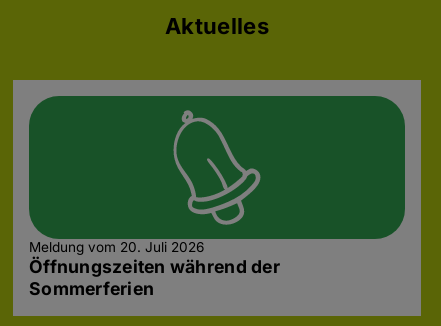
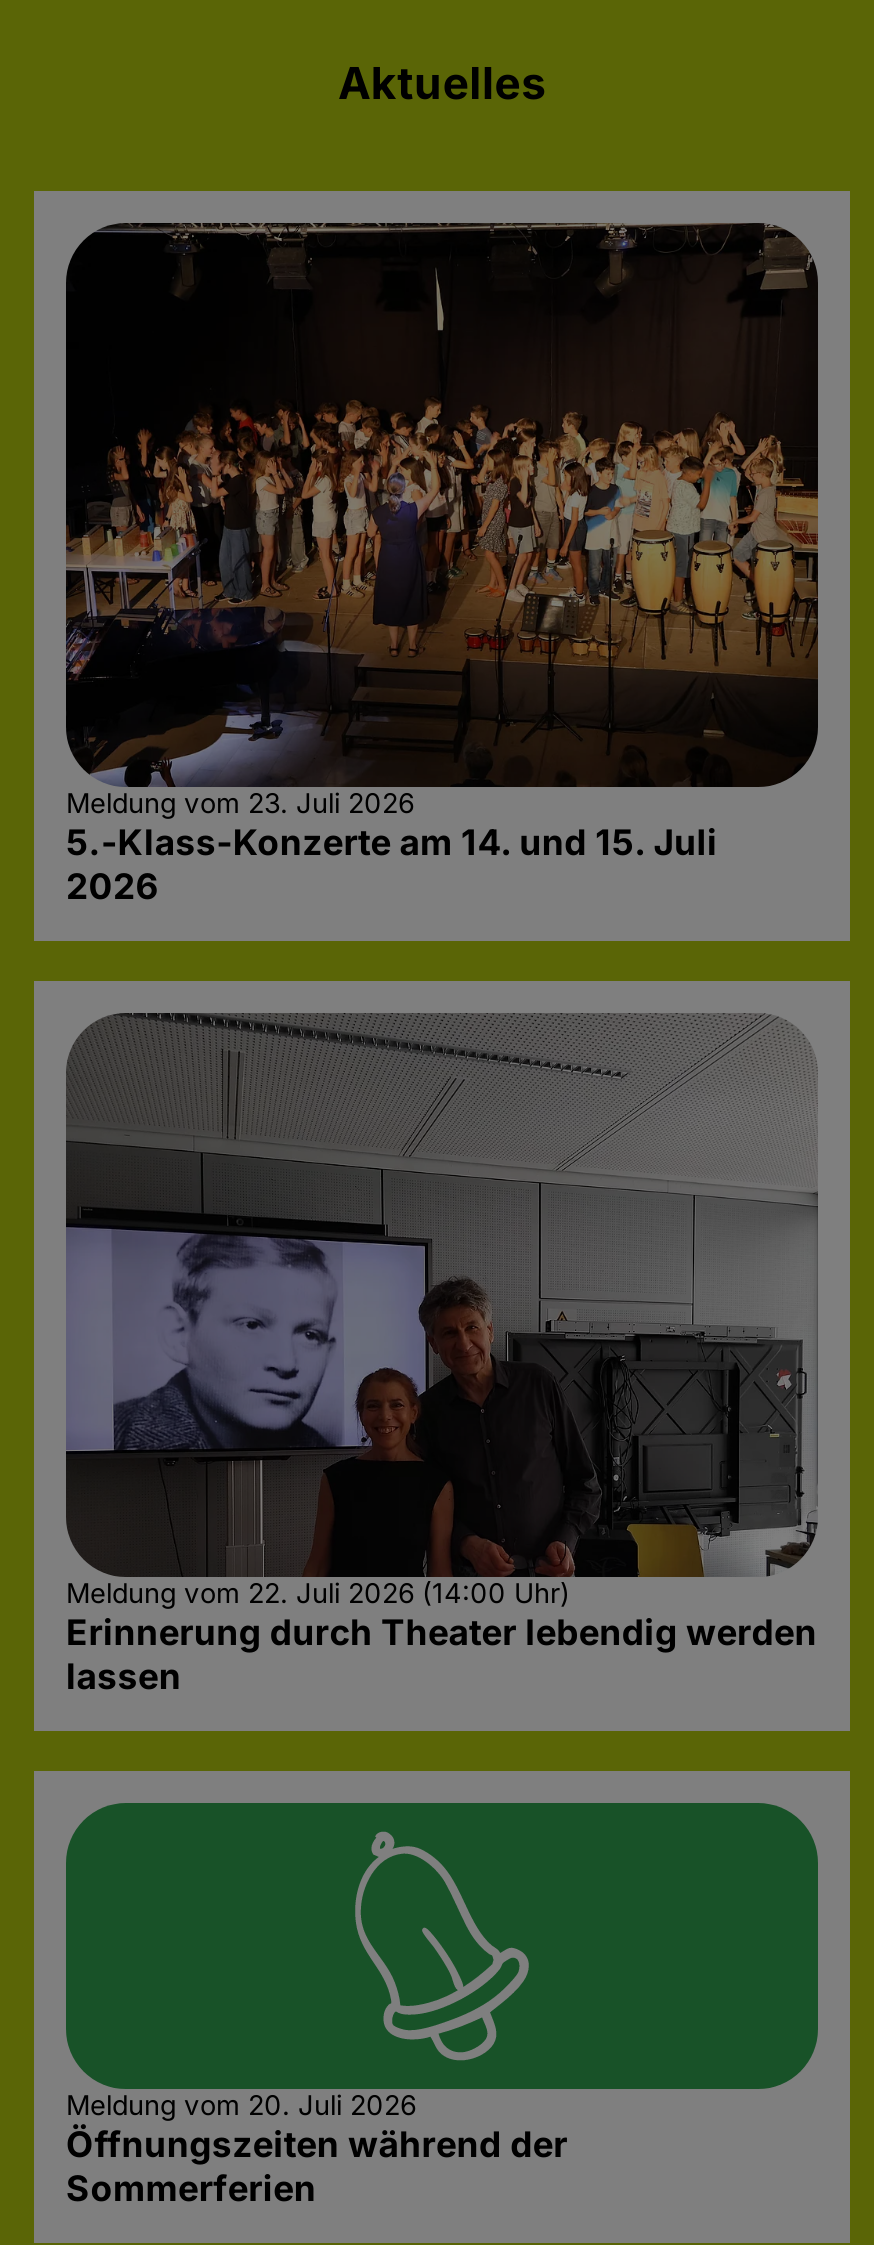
none -> [32,221,852,943] [image] | Meldung vom 23. Juli 2026 | 5.-Klass-Konzerte am 14. und 15. Juli | 2026
none -> [32,979,852,1733] [image] | Meldung vom 22. Juli 2026 (14:00 Uhr) | Erinnerung durch Theater lebendig werden | lassen

